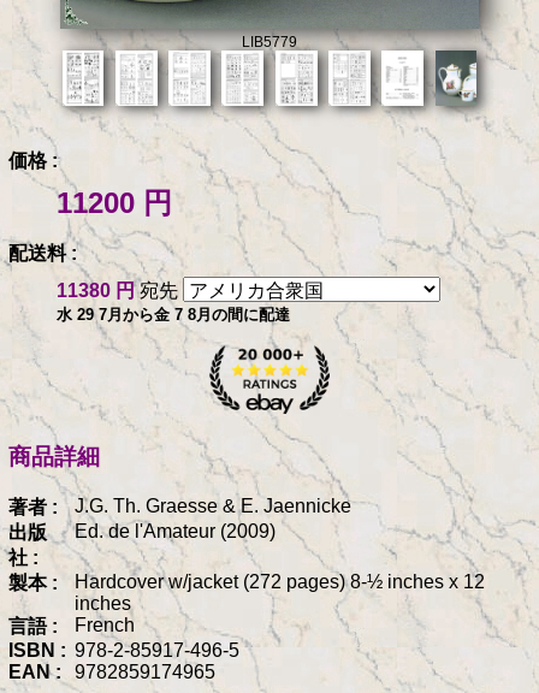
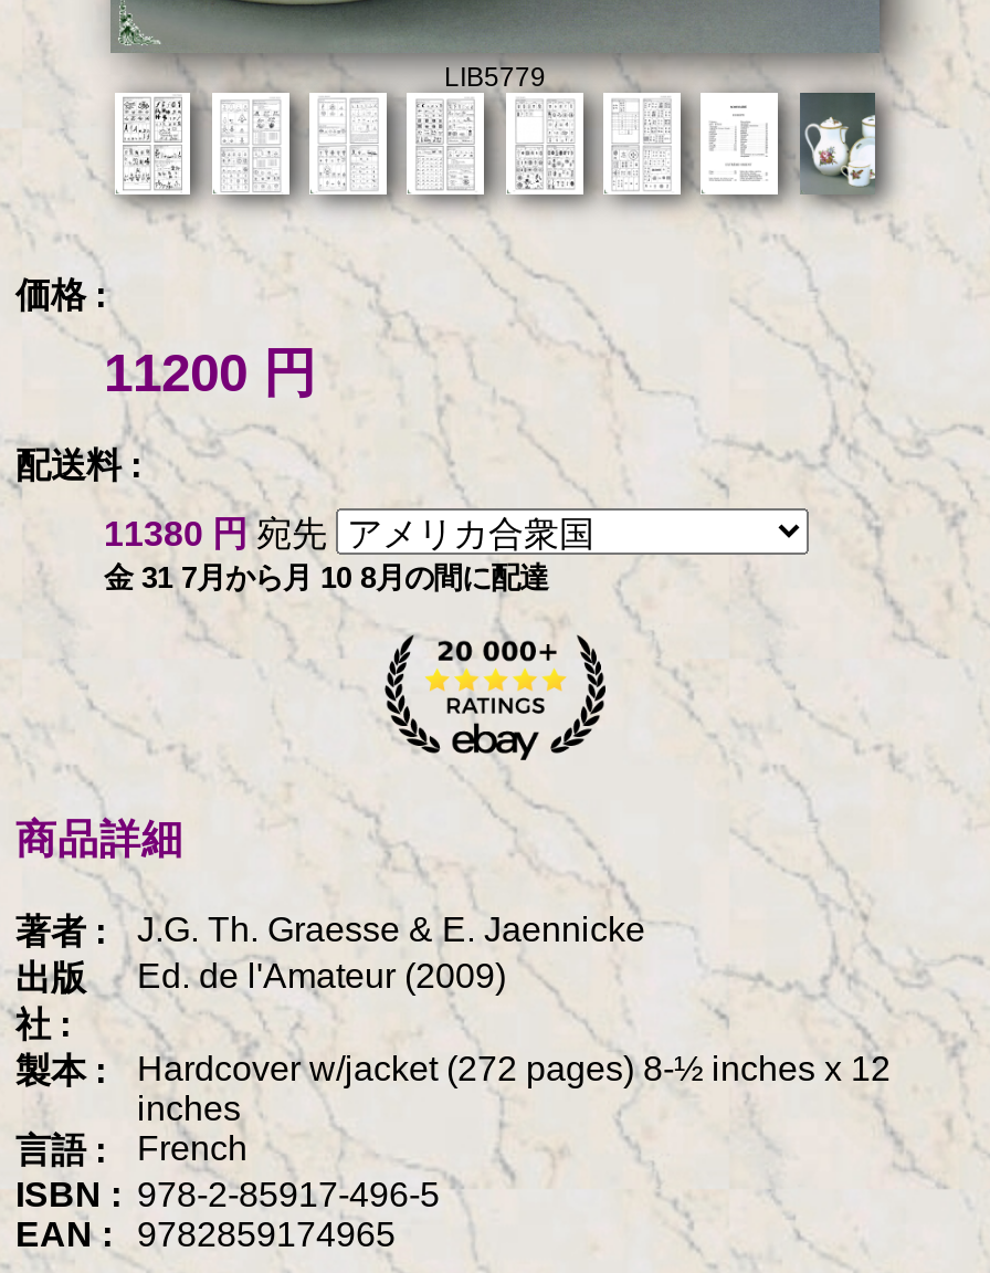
[57,306,290,324] 水 29 7月から金 7 8月の間に配達 -> [104,562,548,595] 金 31 7月から月 10 8月の間に配達

